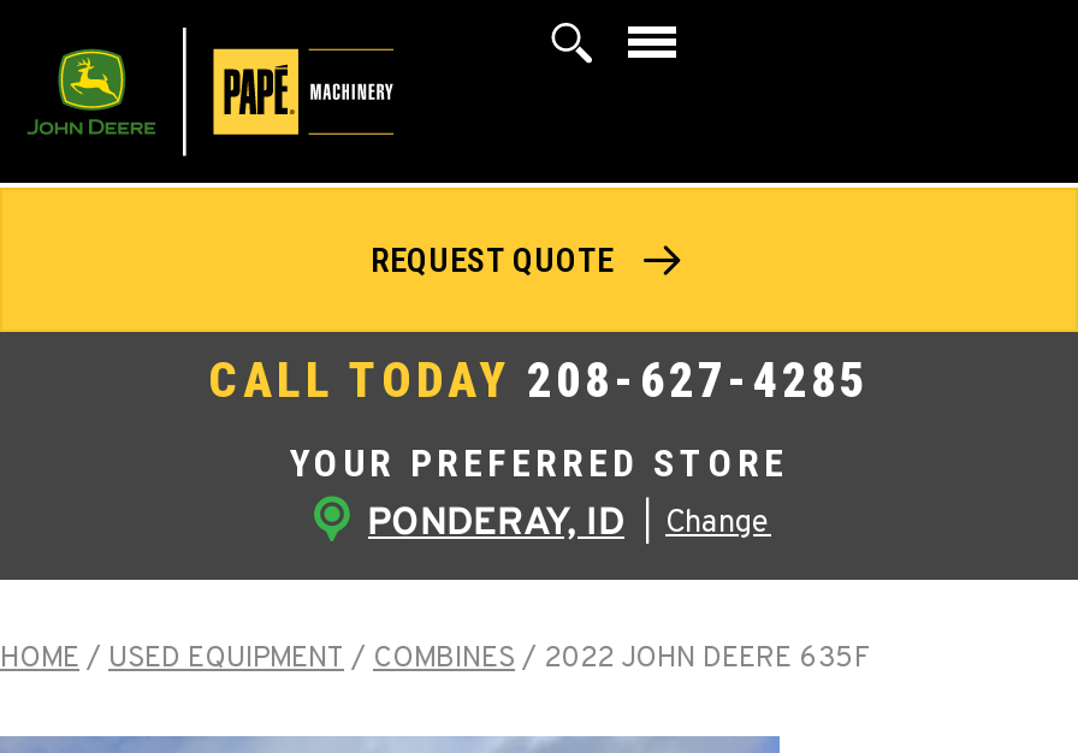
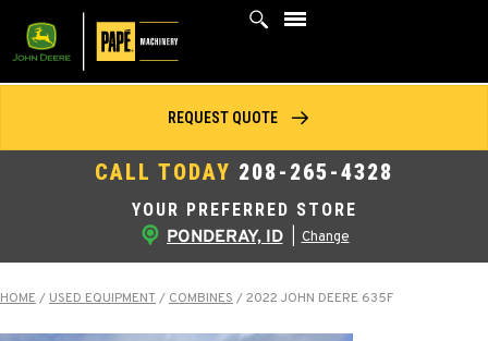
[209,350,869,408] CALL TODAY 208-627-4285 -> [95,159,393,185] CALL TODAY 208-265-4328

